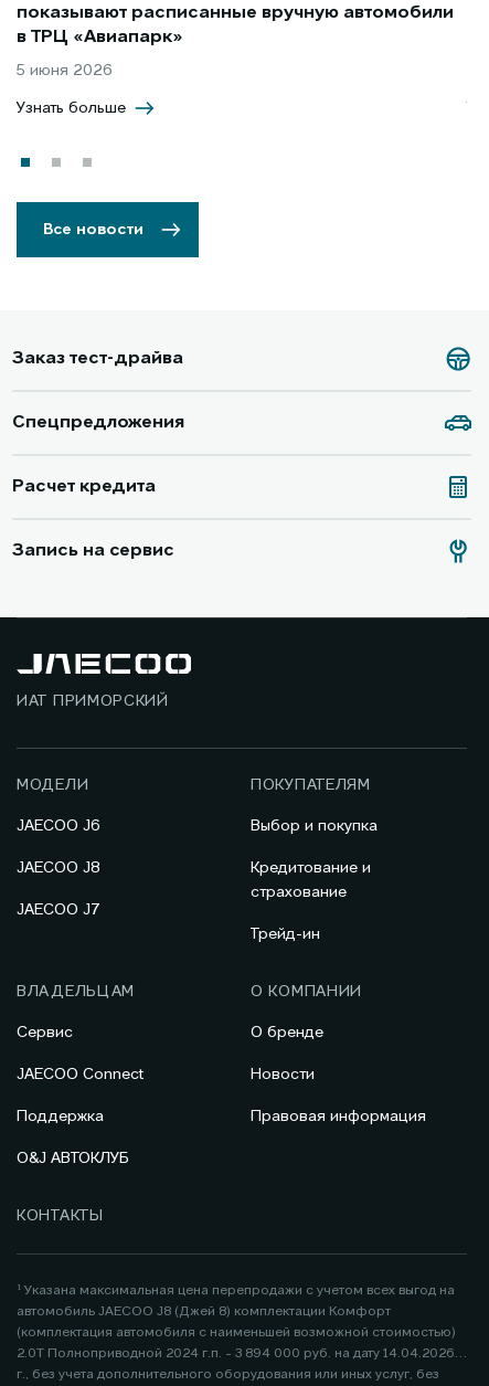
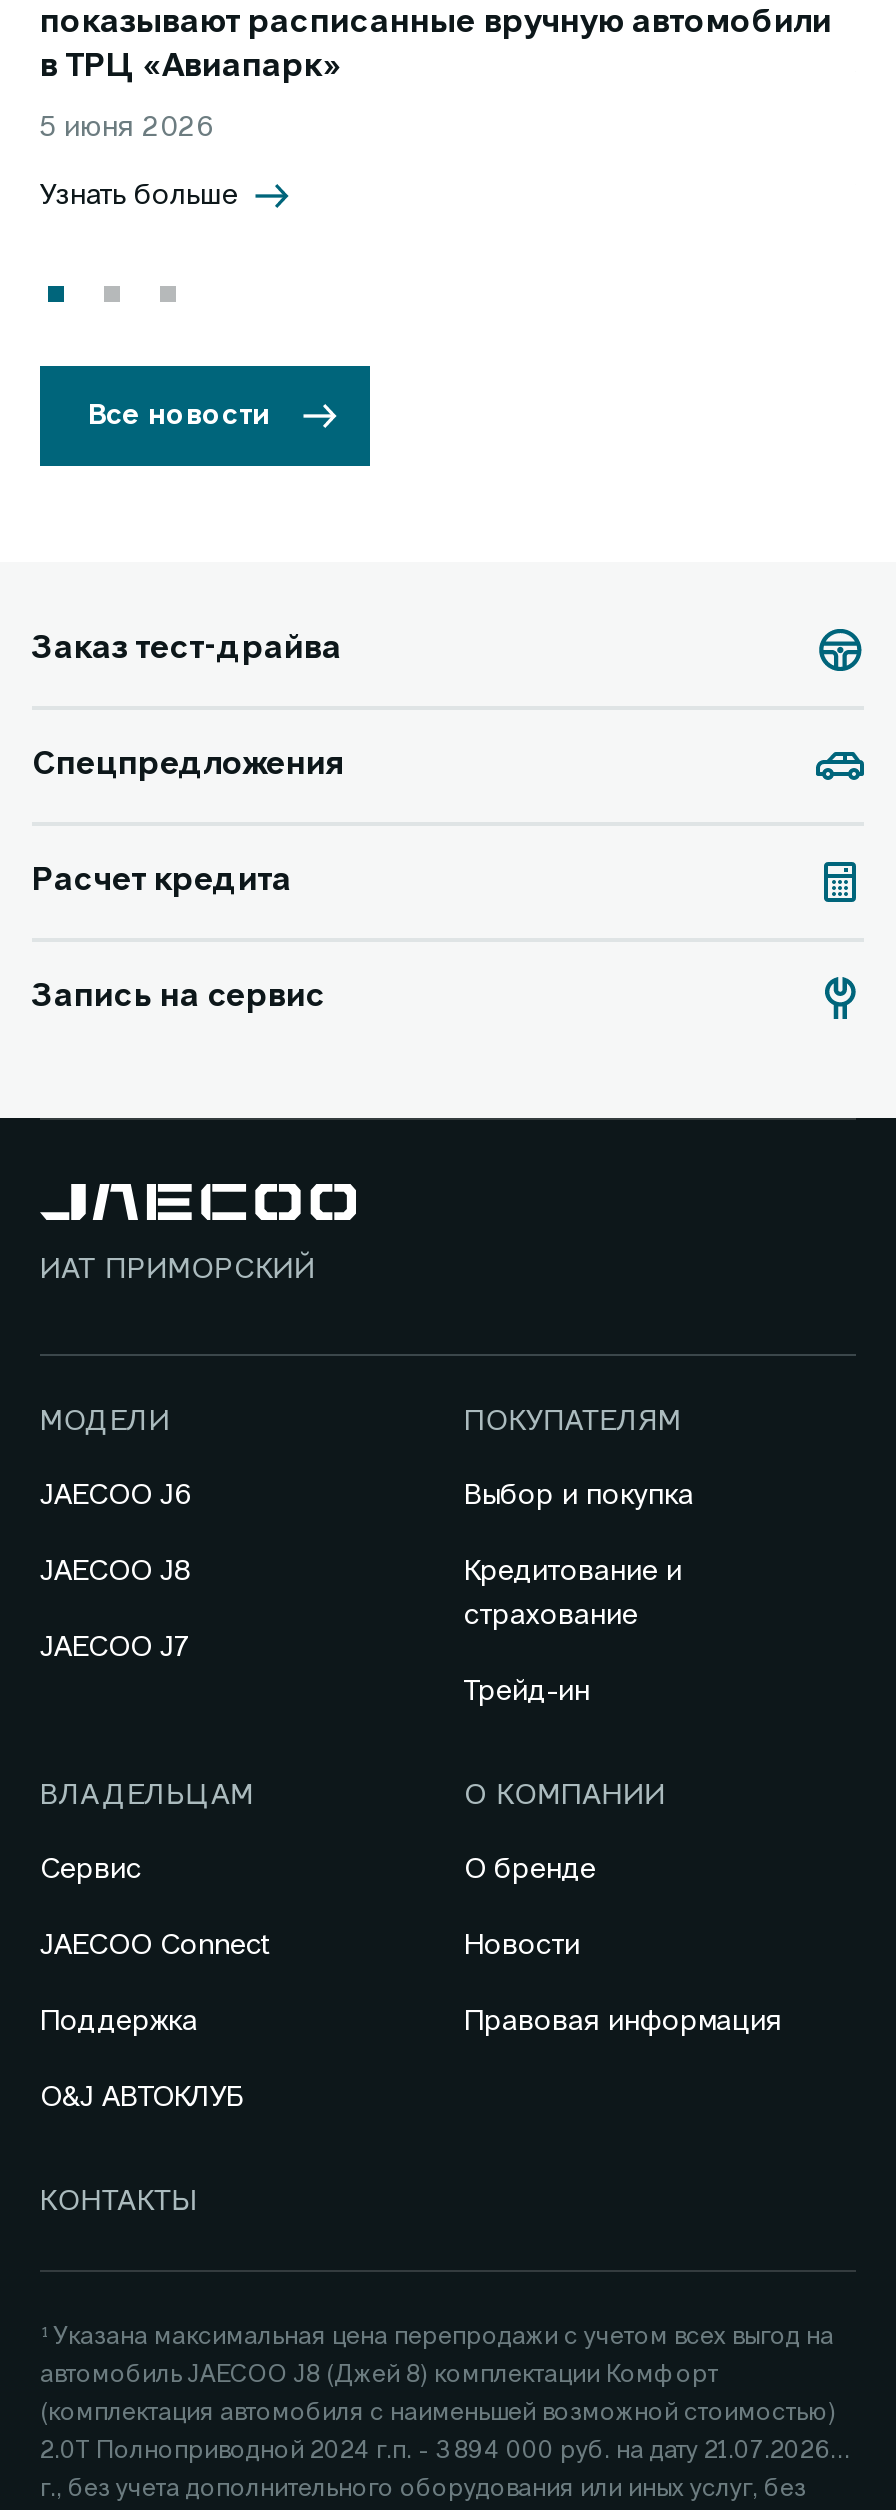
[17,1347,455,1361] 2.0Т Полноприводной 2024 г.п. - 3 894 000 руб. на дату 14.04.2026 -> [40,2440,830,2464] 2.0Т Полноприводной 2024 г.п. - 3 894 000 руб. на дату 21.07.2026

